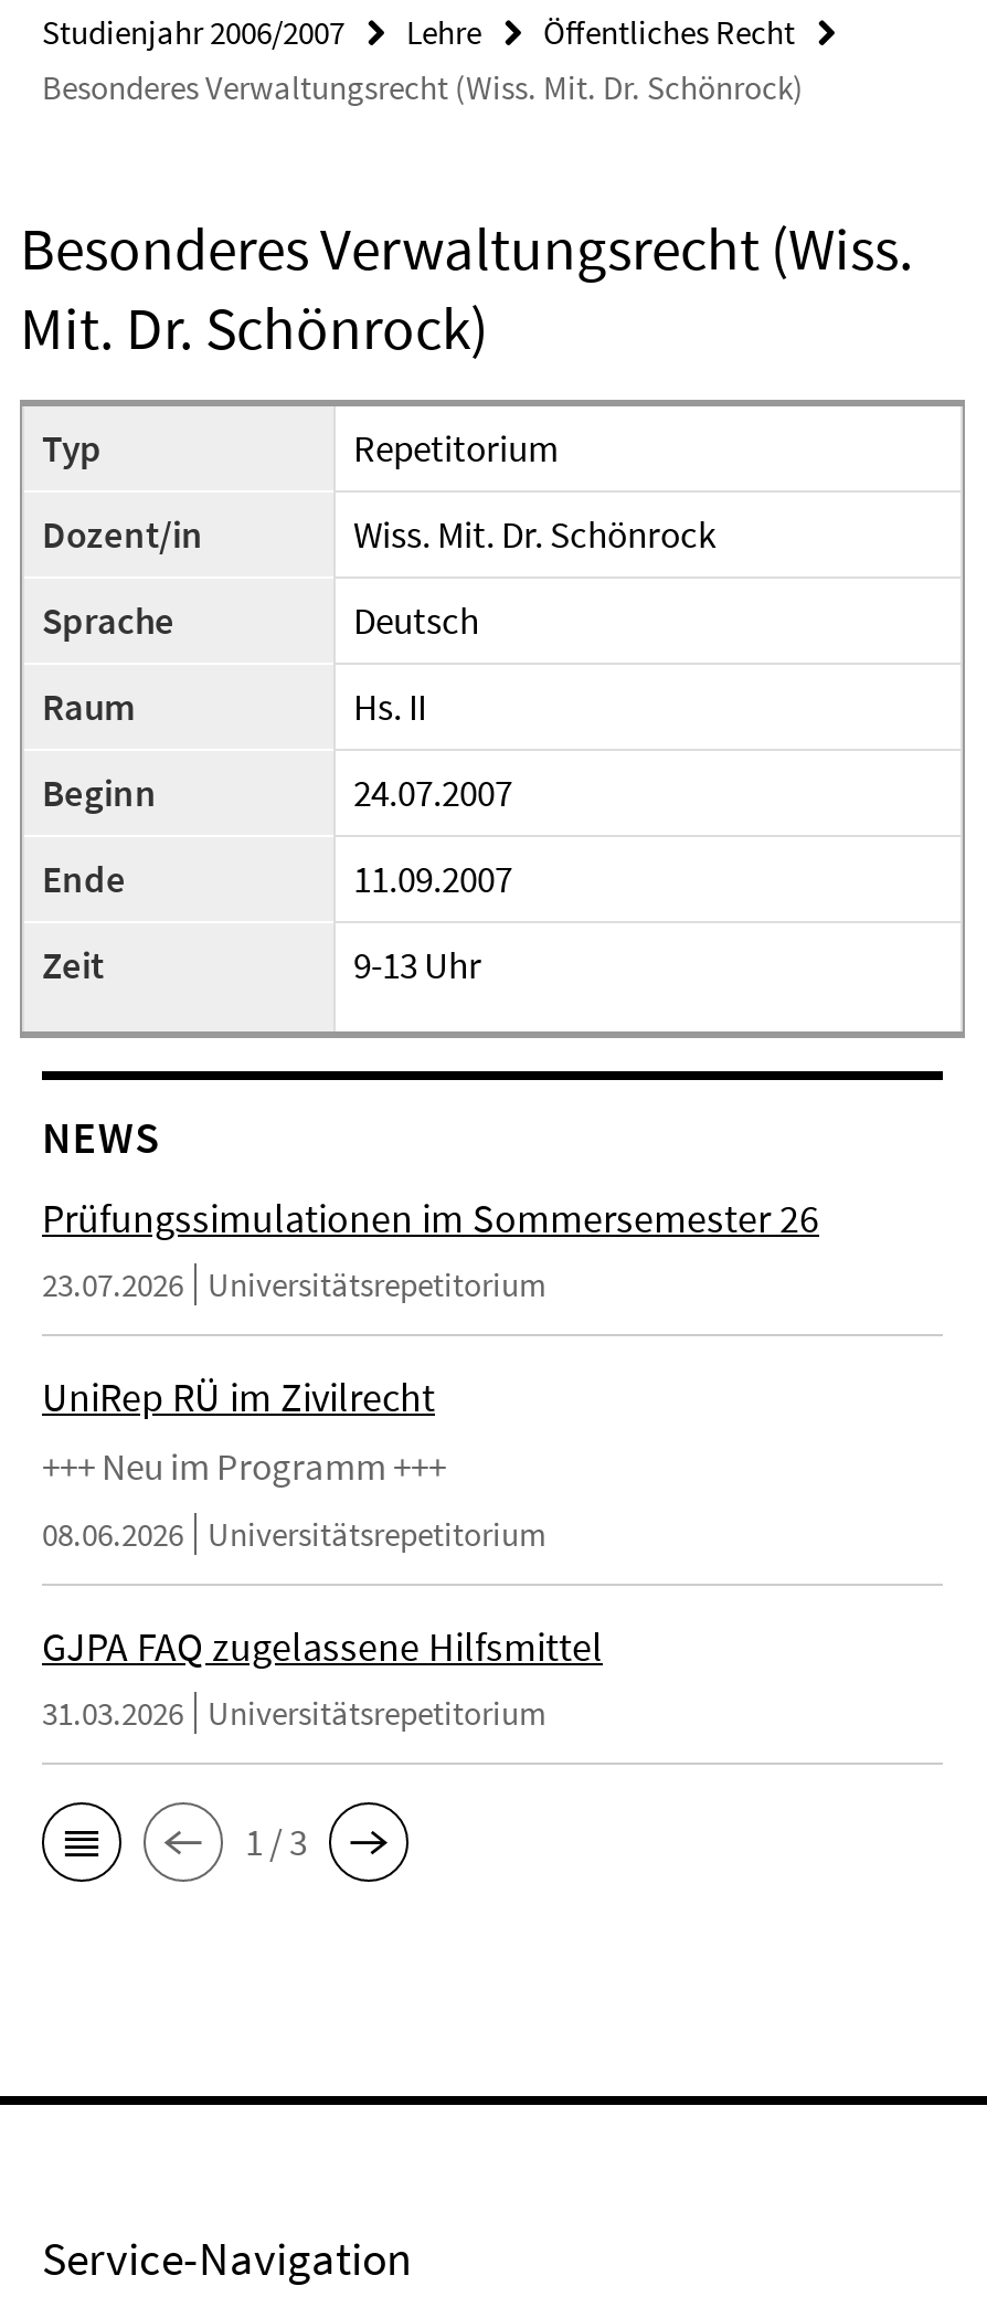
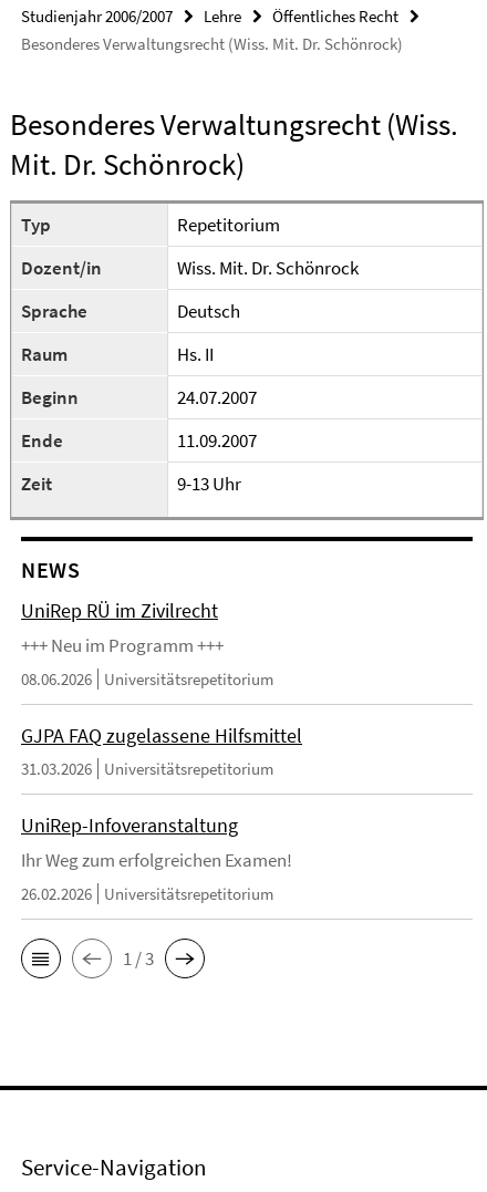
[42,1193,819,1305] Prüfungssimulationen im Sommersemester 26 | 23.07.2026 Universitätsrepetitorium -> none
moved [42,1372,603,1734] -> [21,598,302,779]: UniRep RÜ im Zivilrecht | +++ Neu im Programm +++ | 08.06.2026 Universitätsrepetitorium | GJPA FAQ zugelassene Hilfsmittel | 31.03.2026 Universitätsrepetitorium
none -> [21,812,292,904] UniRep-Infoveranstaltung | Ihr Weg zum erfolgreichen Examen! | 26.02.2026 Universitätsrepetitorium

